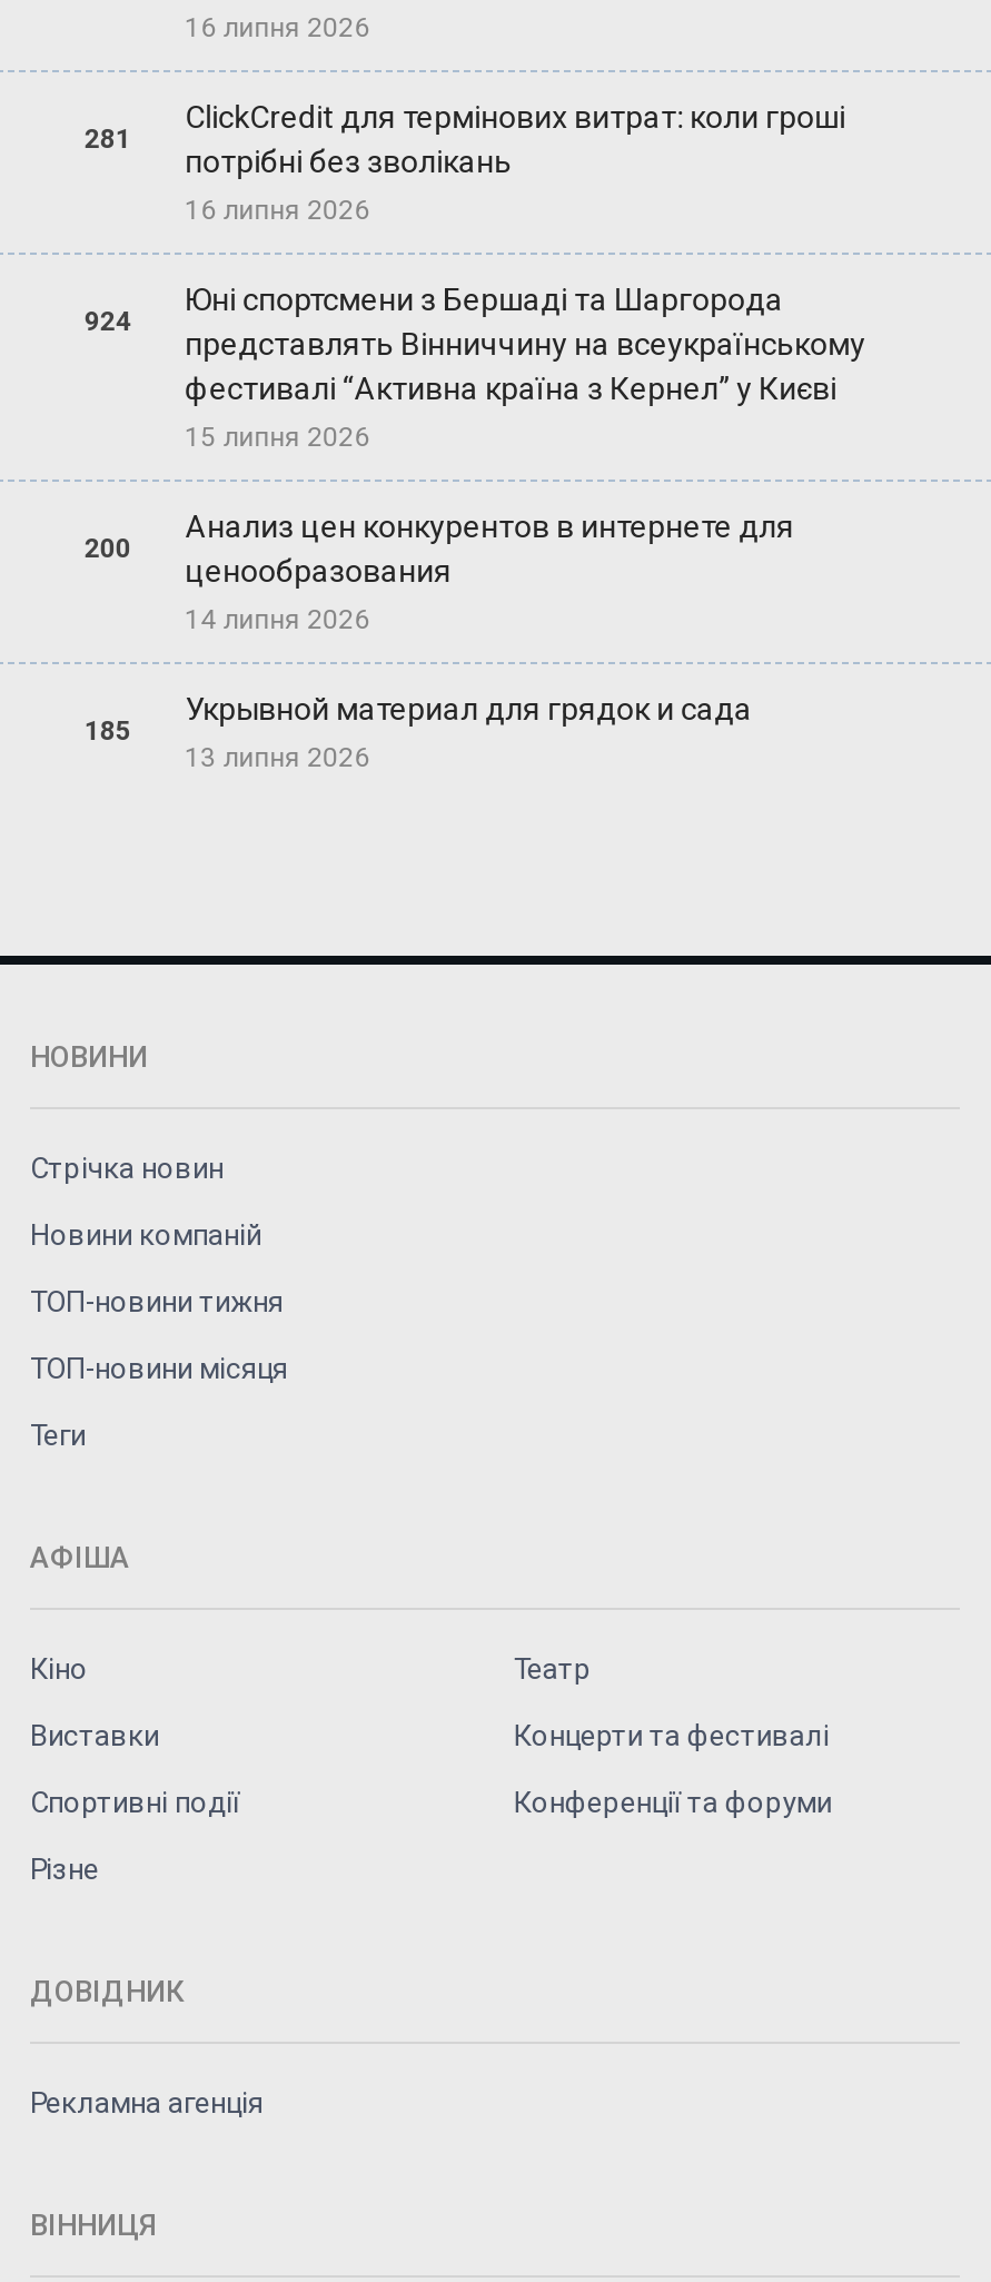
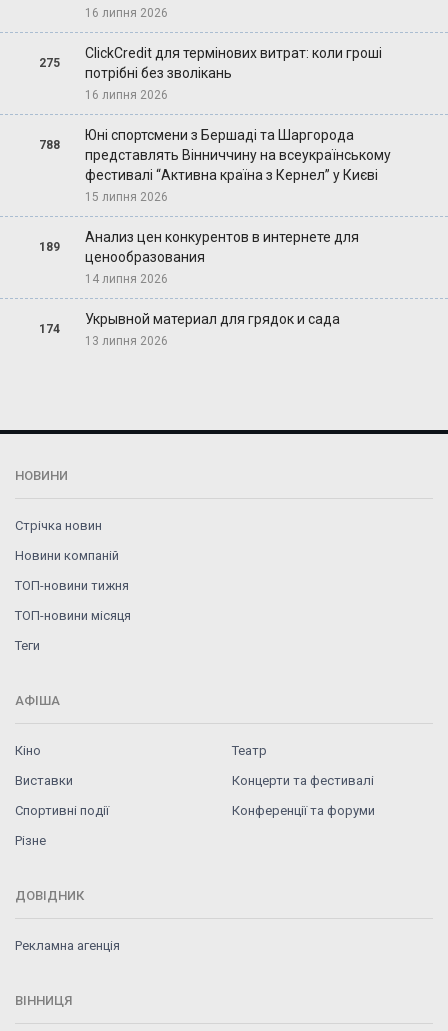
[84,123,131,154] 281 -> [39,56,60,70] 275
[84,305,131,336] 924 -> [39,138,60,152] 788
[84,532,131,563] 200 -> [39,240,60,254] 189
[84,715,131,746] 185 -> [39,322,60,336] 174

